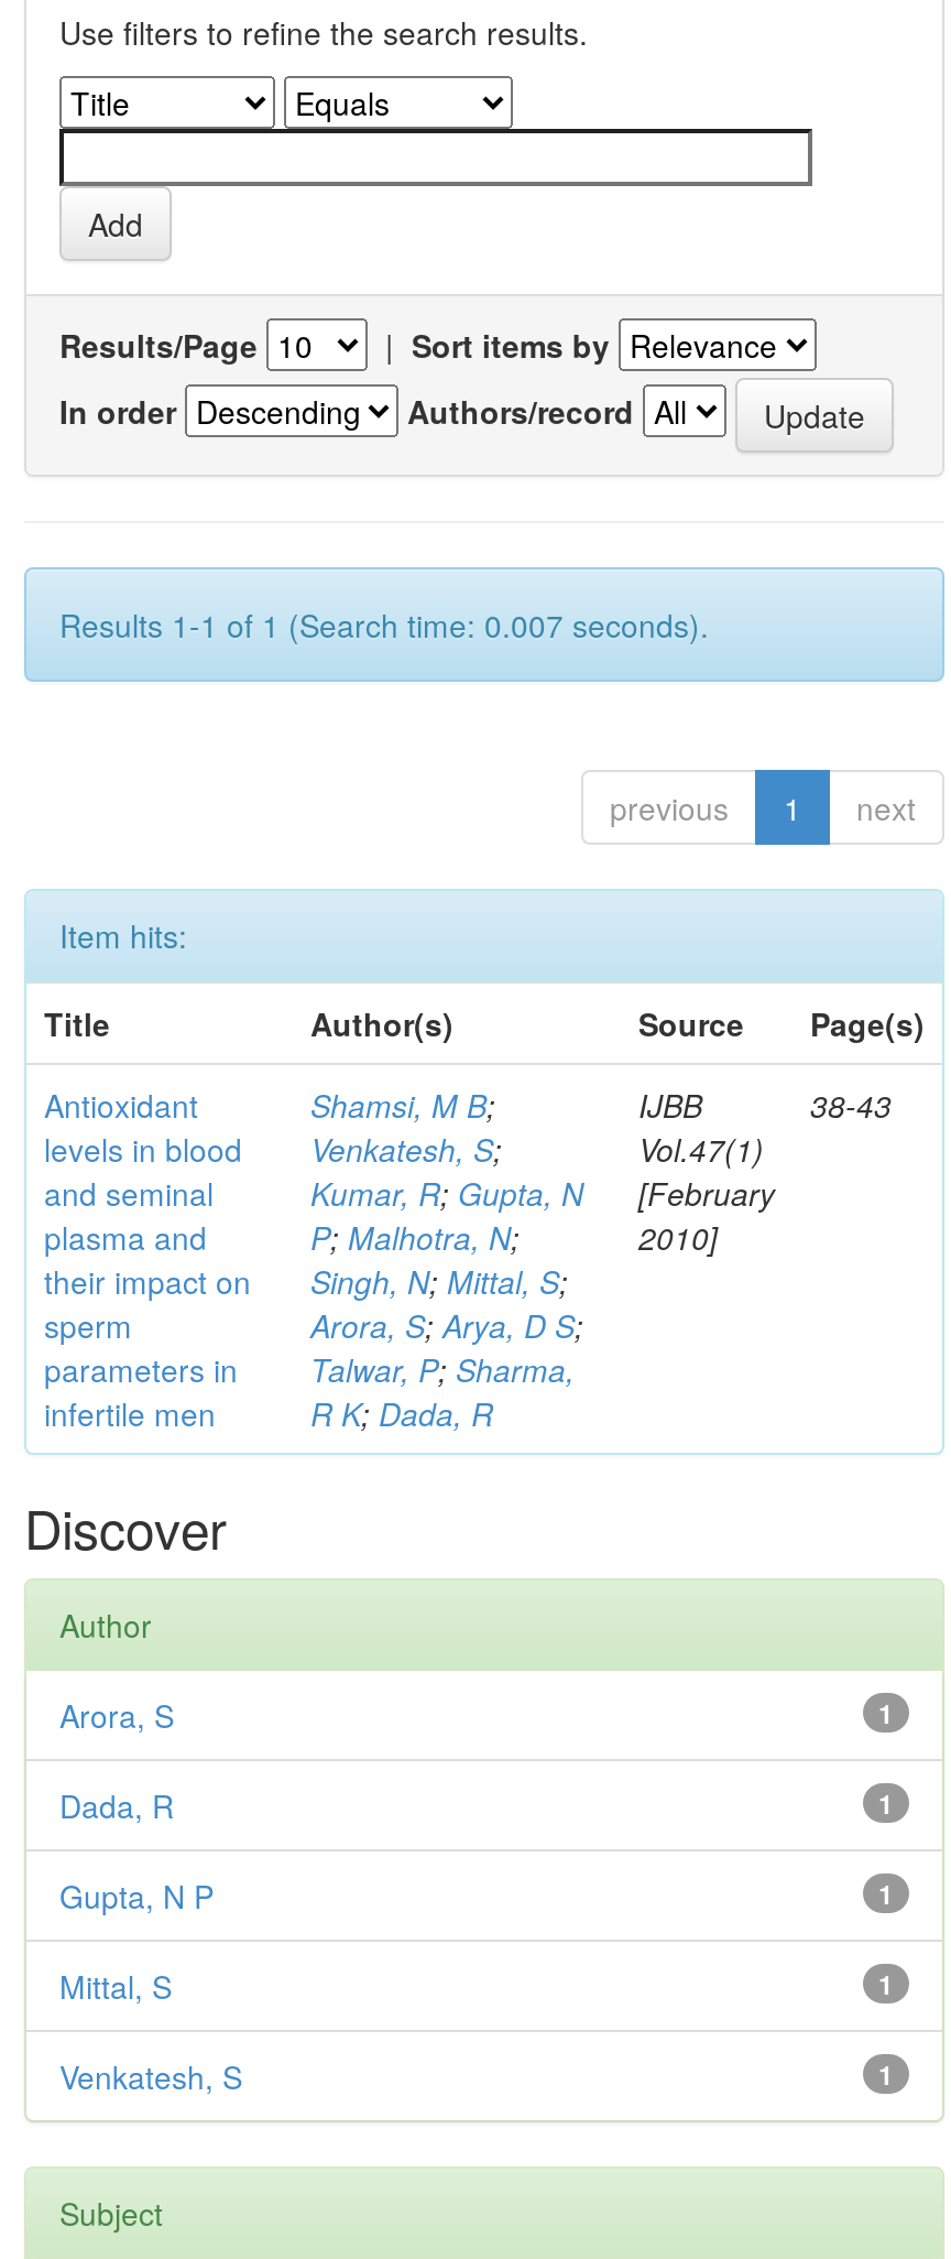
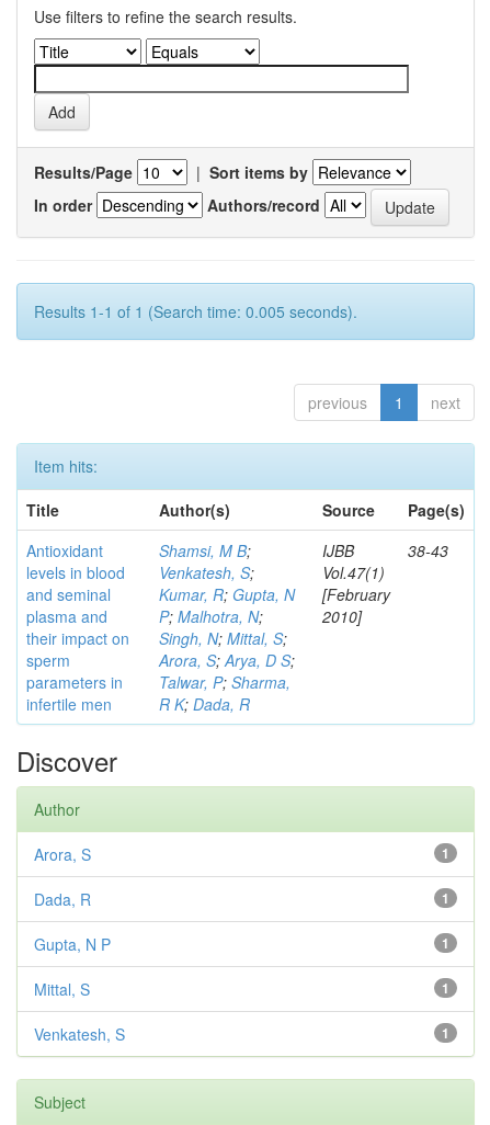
[59,602,709,647] Results 1-1 of 1 (Search time: 0.007 seconds). -> [34,300,357,322] Results 1-1 of 1 (Search time: 0.005 seconds).

